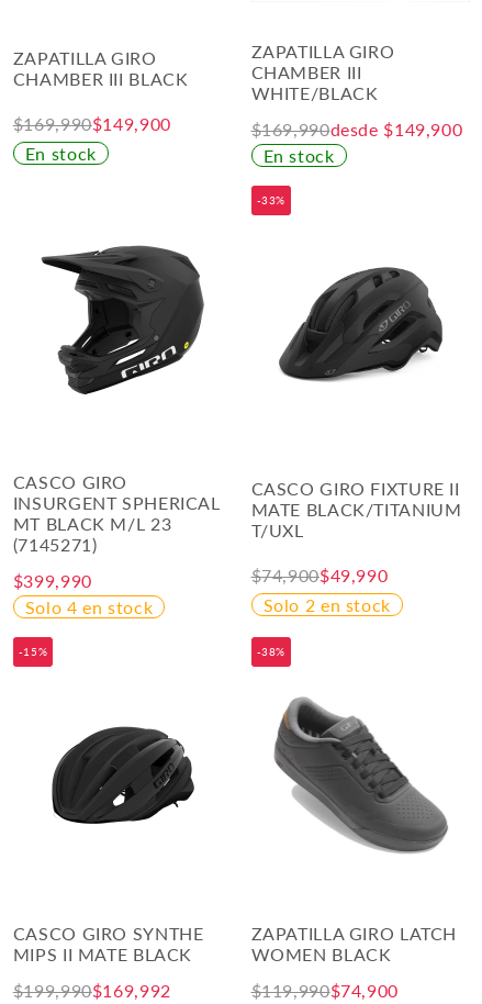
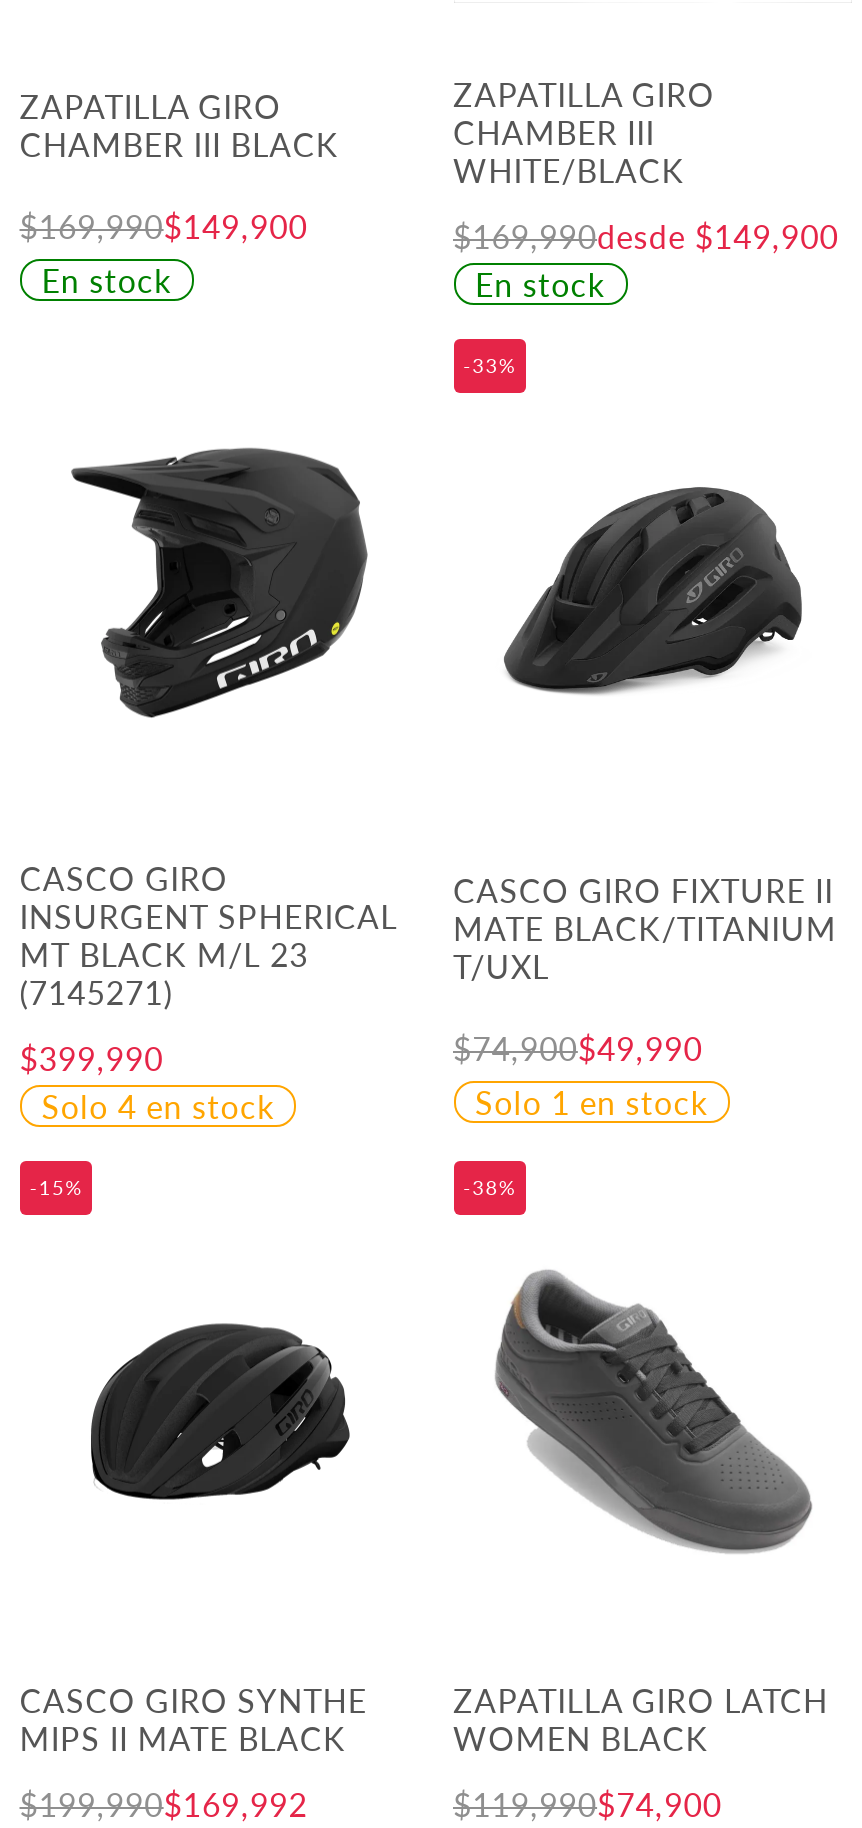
[263,595,391,616] Solo 2 en stock -> [475,1083,708,1121] Solo 1 en stock

